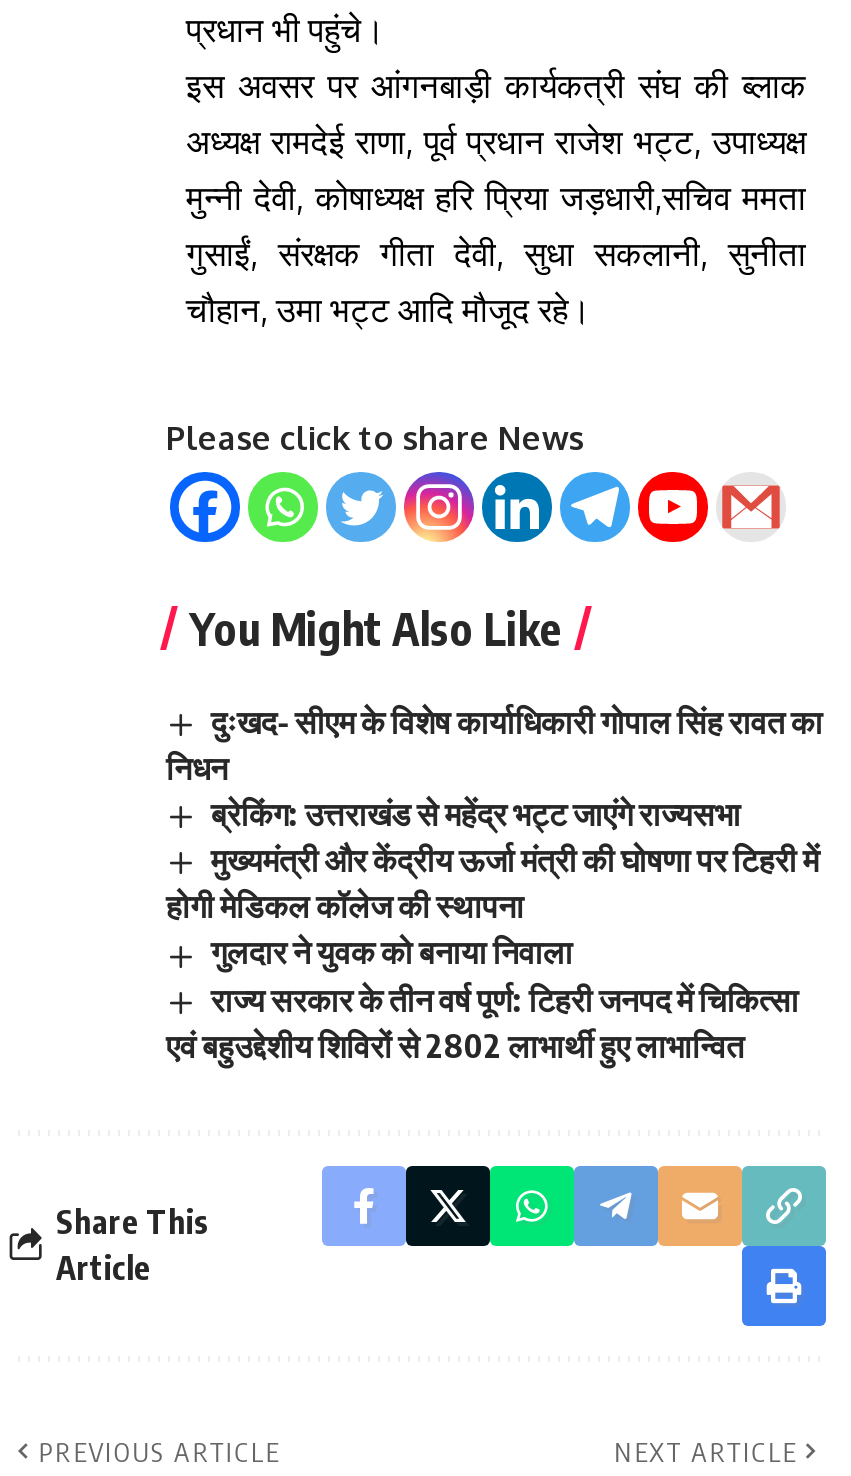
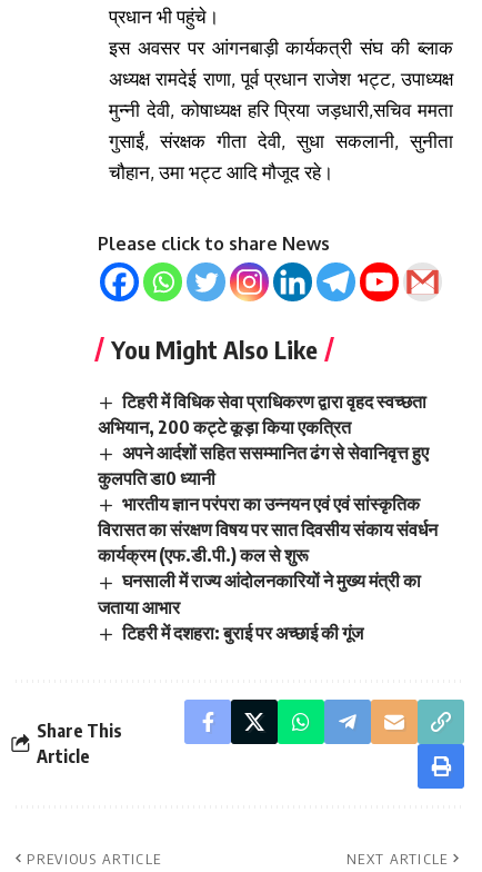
[166,702,823,1065] दुःखद- सीएम के विशेष कार्याधिकारी गोपाल सिंह रावत का | निधन | ब्रेकिंग: उत्तराखंड से महेंद्र भट्ट जाएंगे राज्यसभा | मुख्यमंत्री और केंद्रीय ऊर्जा मंत्री की घोषणा पर टिहरी में | होगी मेडिकल कॉलेज की स्थापना | गुलदार ने युवक को बनाया निवाला | राज्य सरकार के तीन वर्ष पूर्ण: टिहरी जनपद में चिकित्सा | एवं बहुउद्देशीय शिविरों से 2802 लाभार्थी हुए लाभान्वित -> [98,391,438,644] टिहरी में विधिक सेवा प्राधिकरण द्वारा वृहद स्वच्छता | अभियान, 200 कट्टे कूड़ा किया एकत्रित | अपने आर्दशों सहित ससम्मानित ढंग से सेवानिवृत्त हुए | कुलपति डा0 ध्यानी | भारतीय ज्ञान परंपरा का उन्नयन एवं एवं सांस्कृतिक | विरासत का संरक्षण विषय पर सात दिवसीय संकाय संवर्धन | कार्यक्रम (एफ.डी.पी.) कल से शुरू | घनसाली में राज्य आंदोलनकारियों ने मुख्य मंत्री का | जताया आभार | टिहरी में दशहरा: बुराई पर अच्छाई की गूंज

